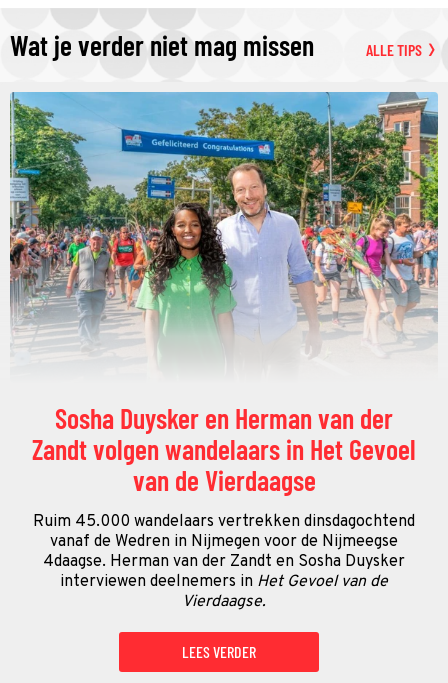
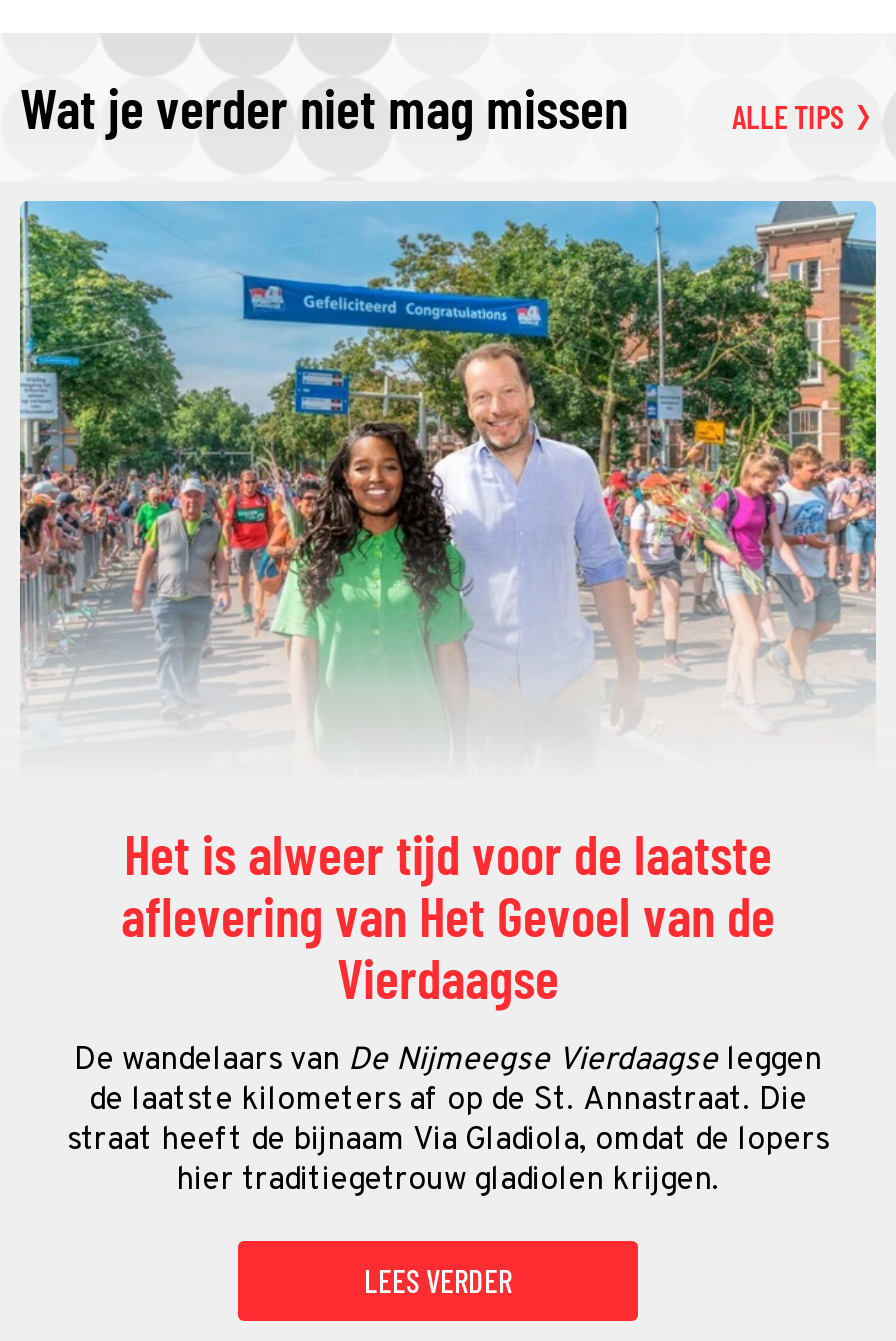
[32,401,416,612] Sosha Duysker en Herman van der | Zandt volgen wandelaars in Het Gevoel | van de Vierdaagse | Ruim 45.000 wandelaars vertrekken dinsdagochtend | vanaf de Wedren in Nijmegen voor de Nijmeegse | 4daagse. Herman van der Zandt en Sosha Duysker | interviewen deelnemers in Het Gevoel van de | Vierdaagse. -> [67,819,829,1201] Het is alweer tijd voor de laatste | aflevering van Het Gevoel van de | Vierdaagse | De wandelaars van De Nijmeegse Vierdaagse leggen | de laatste kilometers af op de St. Annastraat. Die | straat heeft de bijnaam Via Gladiola, omdat de lopers | hier traditiegetrouw gladiolen krijgen.

